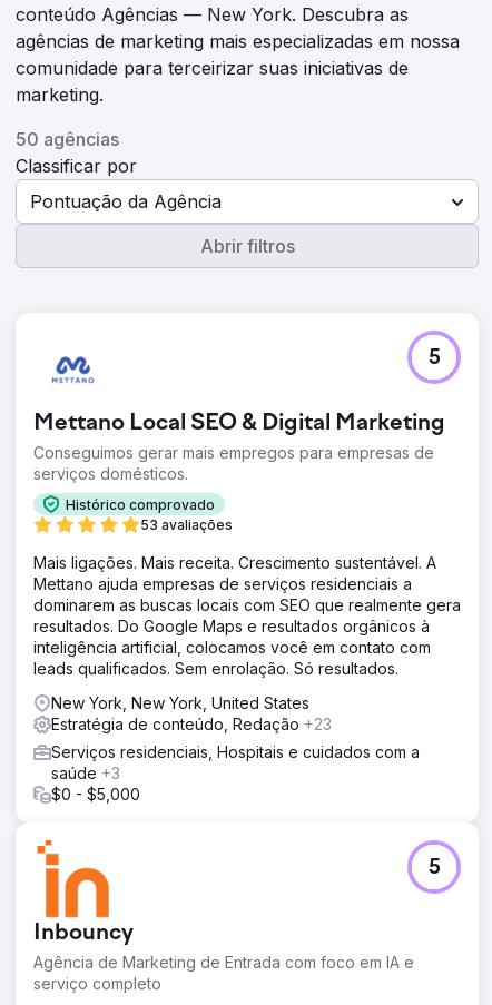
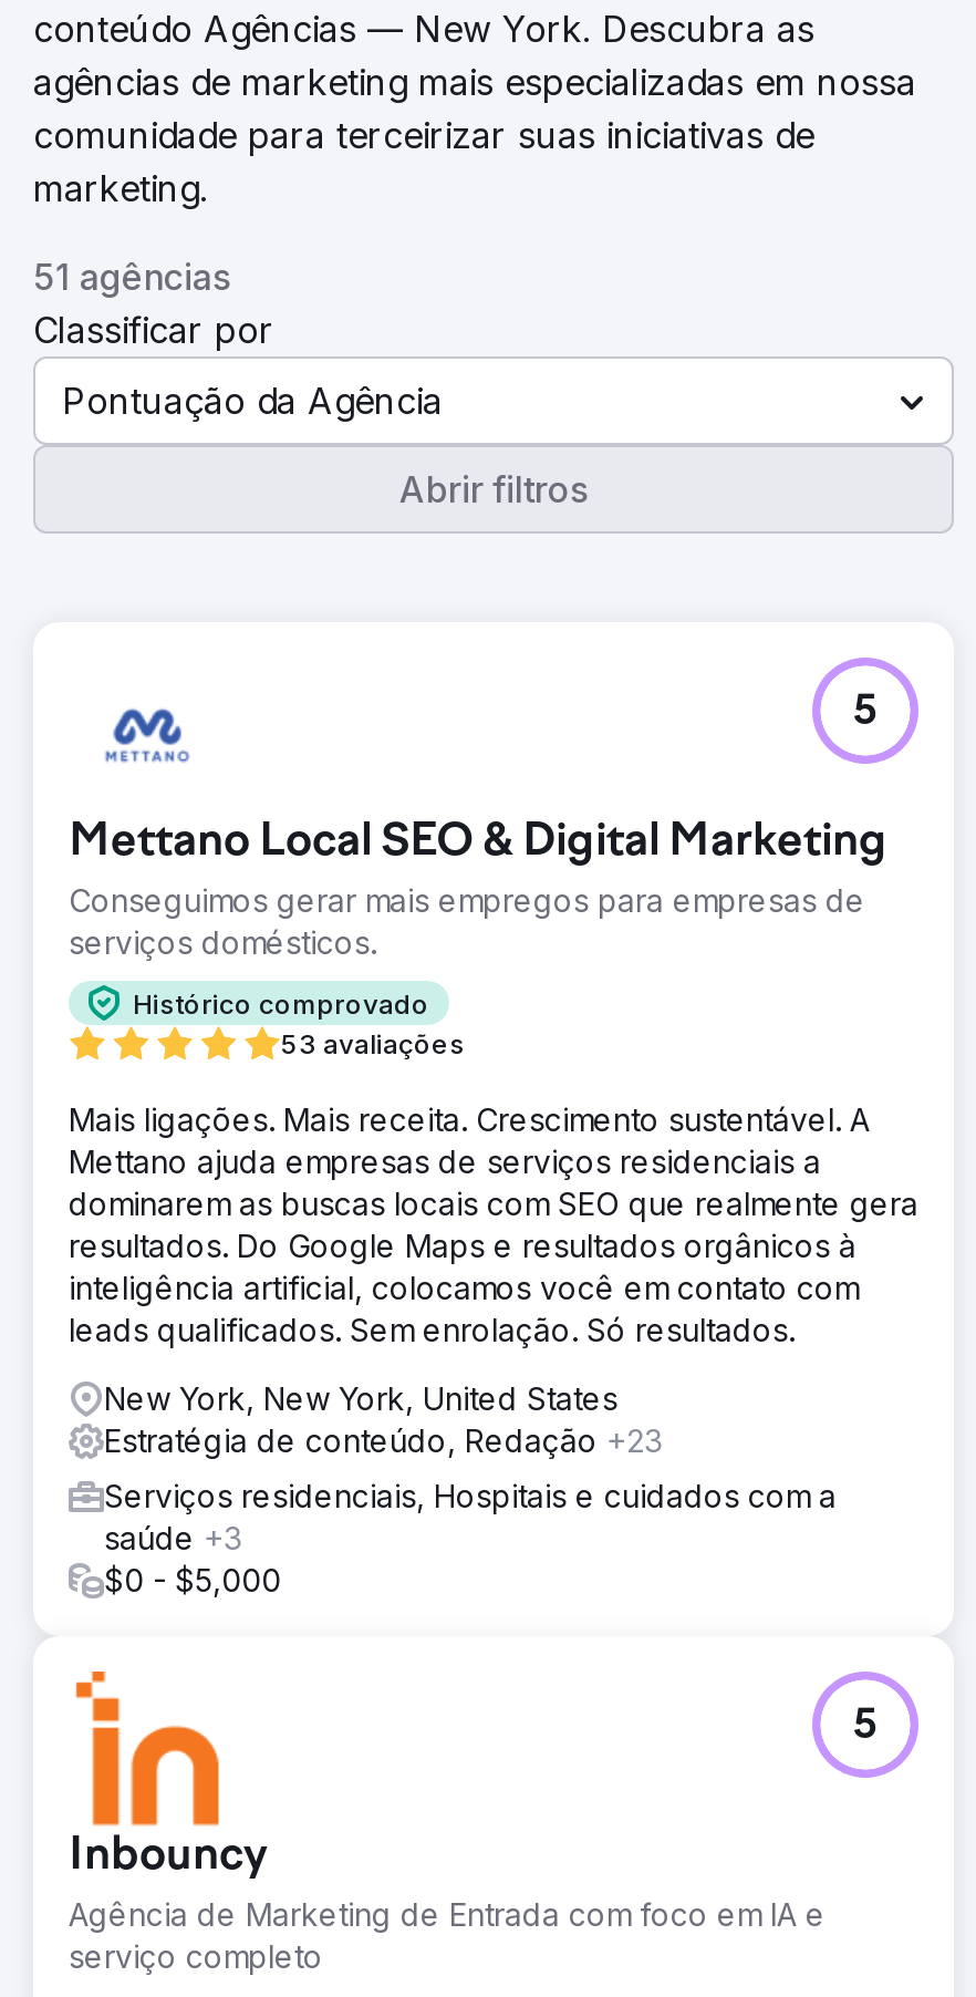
[16,128,119,150] 50 agências -> [33,255,230,299] 51 agências

